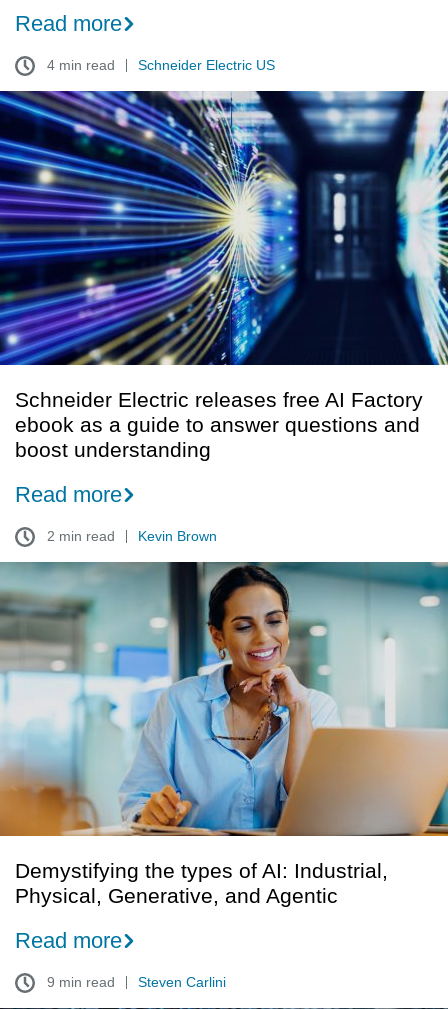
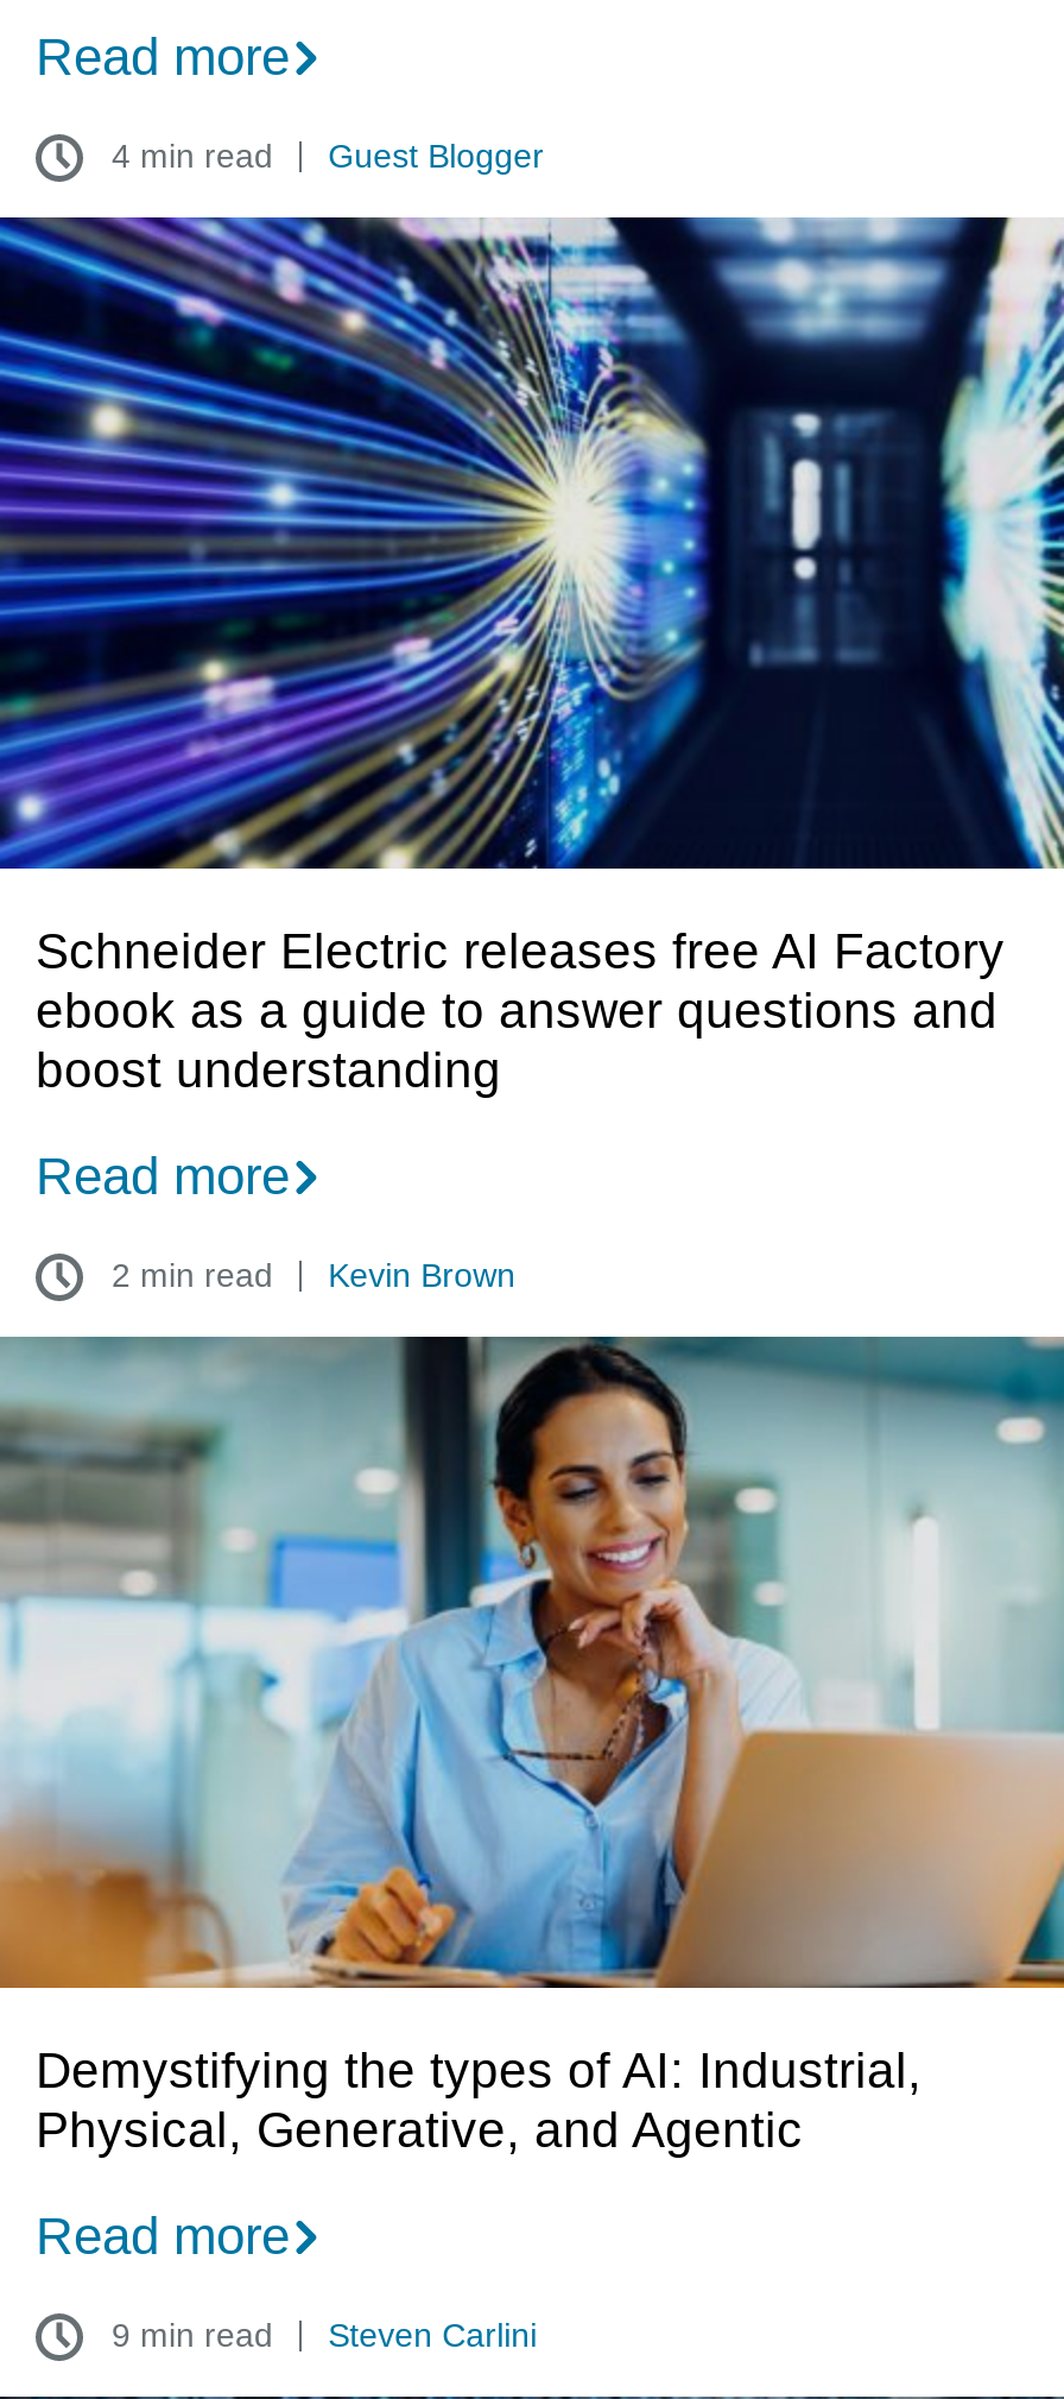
[138,58,275,73] Schneider Electric US -> [328,139,544,175] Guest Blogger

